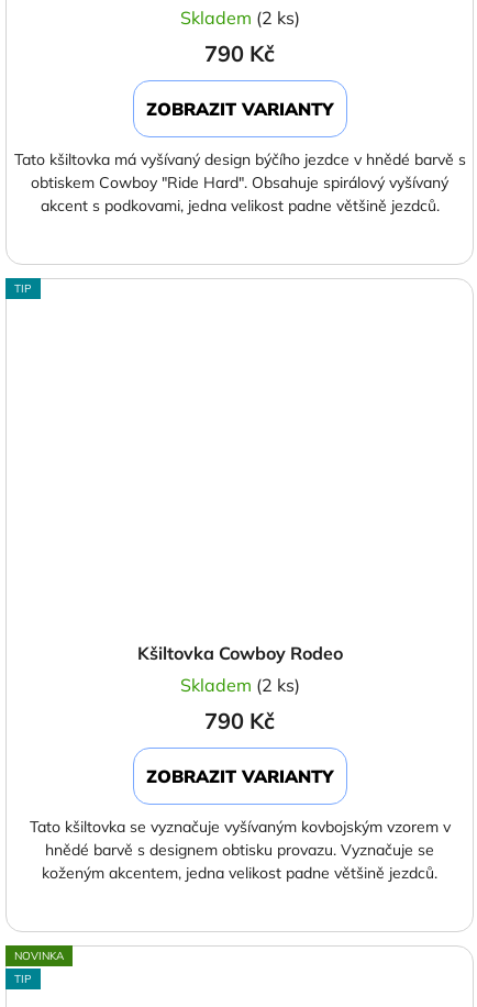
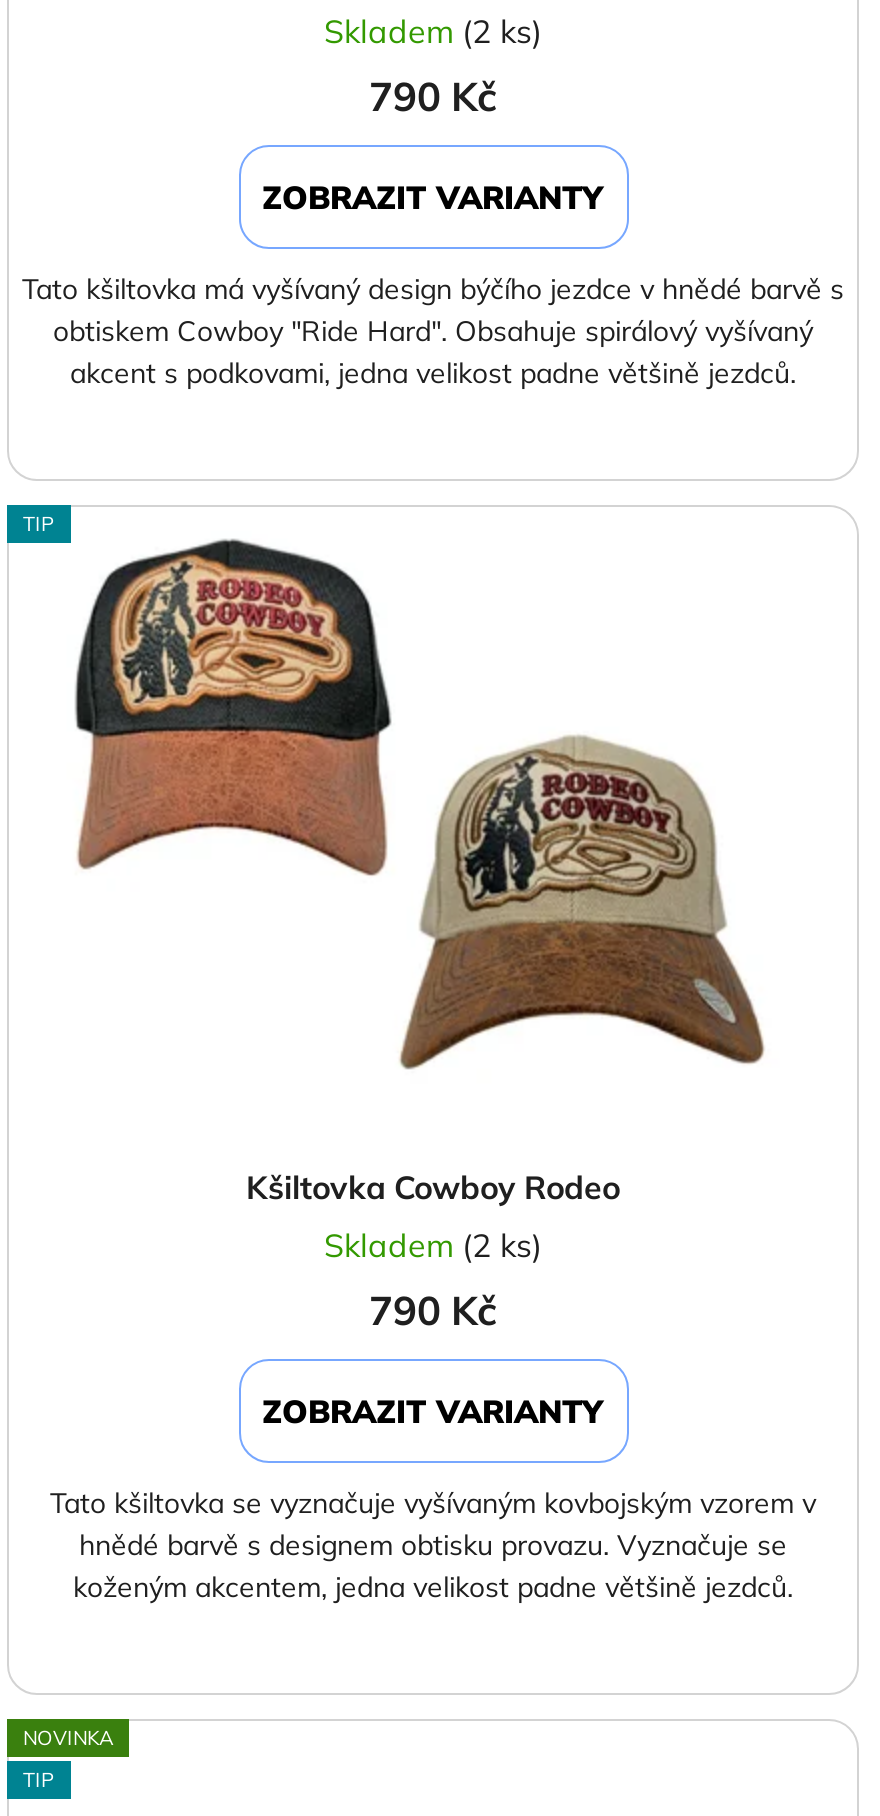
none -> [73,537,765,1071] [image]

